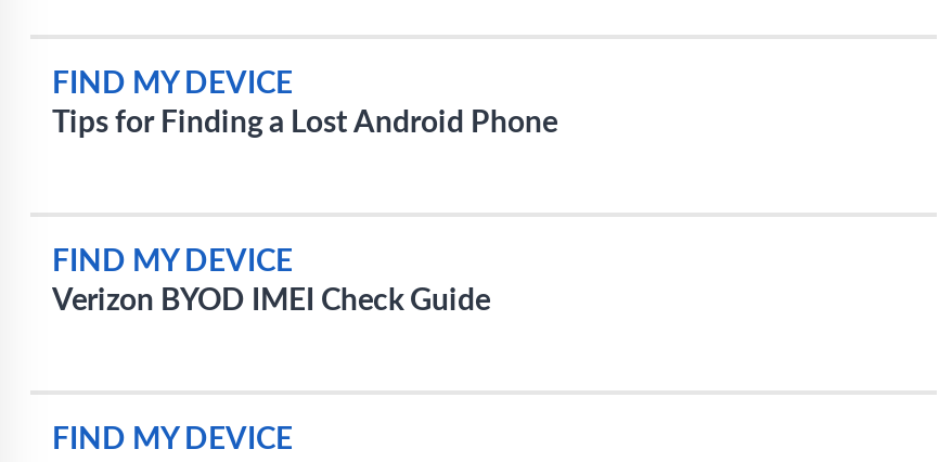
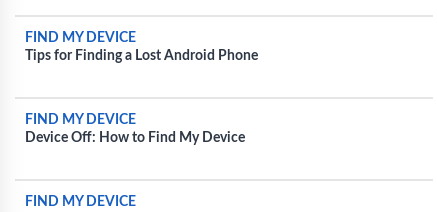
[52,286,490,317] Verizon BYOD IMEI Check Guide -> [25,131,245,145] Device Off: How to Find My Device

